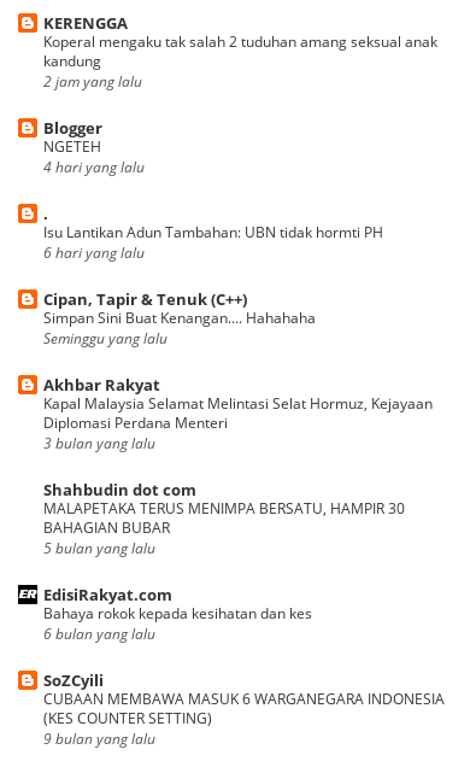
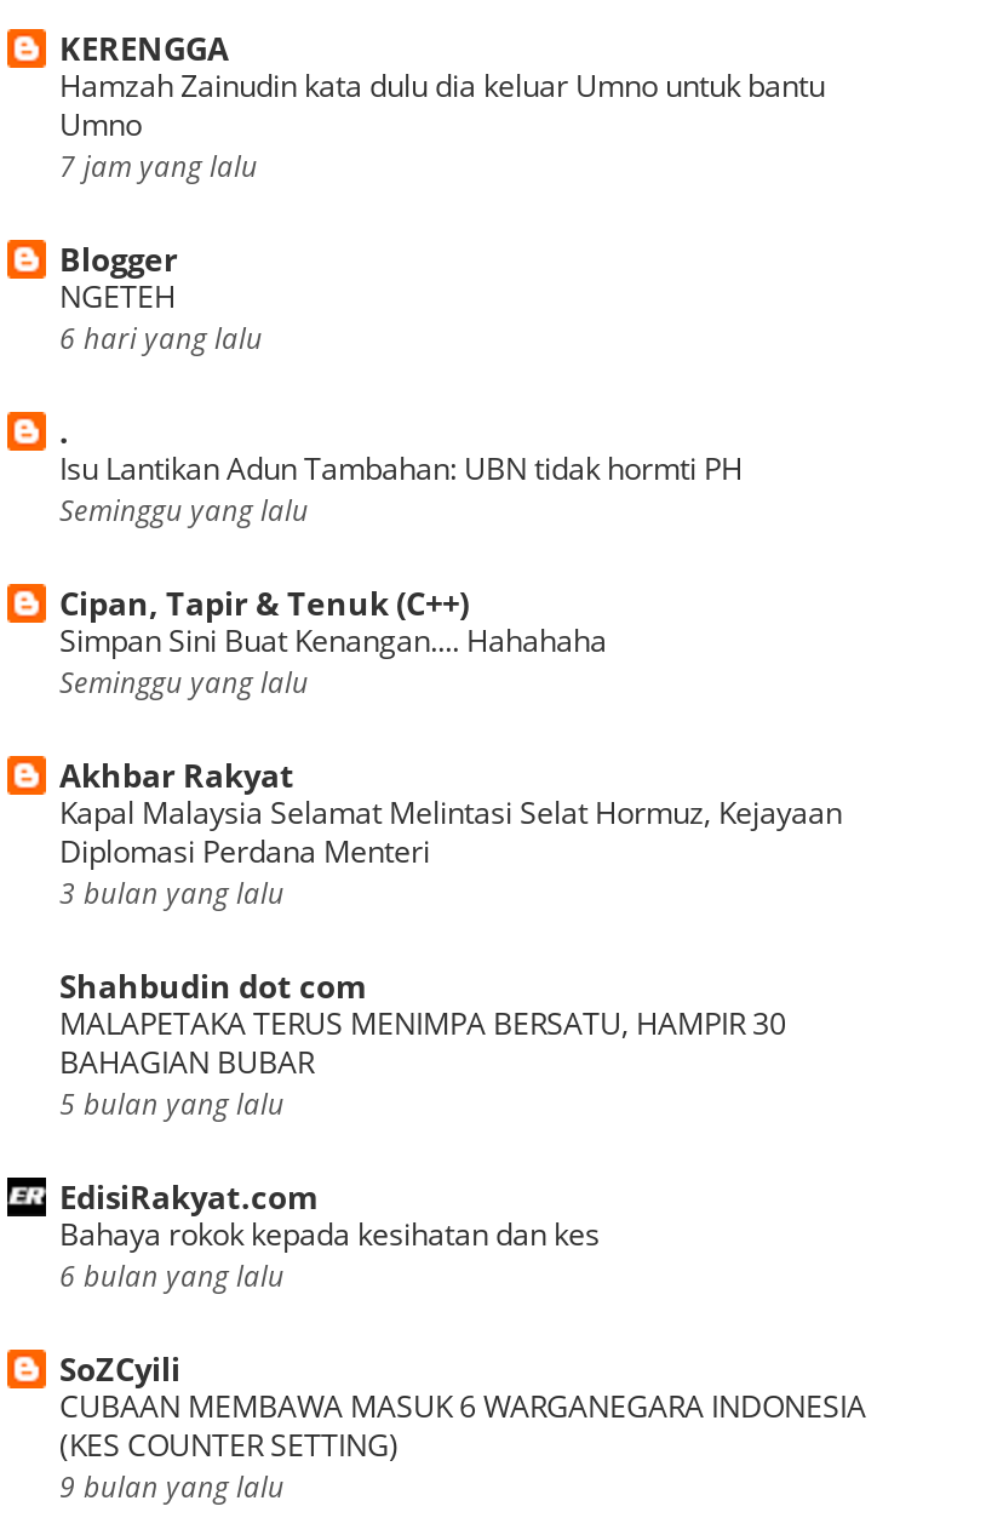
[44,32,438,91] Koperal mengaku tak salah 2 tuduhan amang seksual anak | kandung | 2 jam yang lalu -> [59,66,825,185] Hamzah Zainudin kata dulu dia keluar Umno untuk bantu | Umno | 7 jam yang lalu
[44,157,145,176] 4 hari yang lalu -> none
moved [44,243,145,262] -> [59,318,263,357]: 6 hari yang lalu
none -> [59,490,309,529] Seminggu yang lalu

